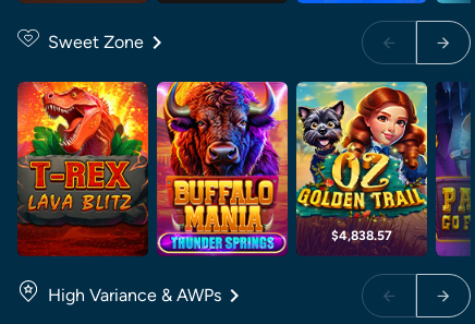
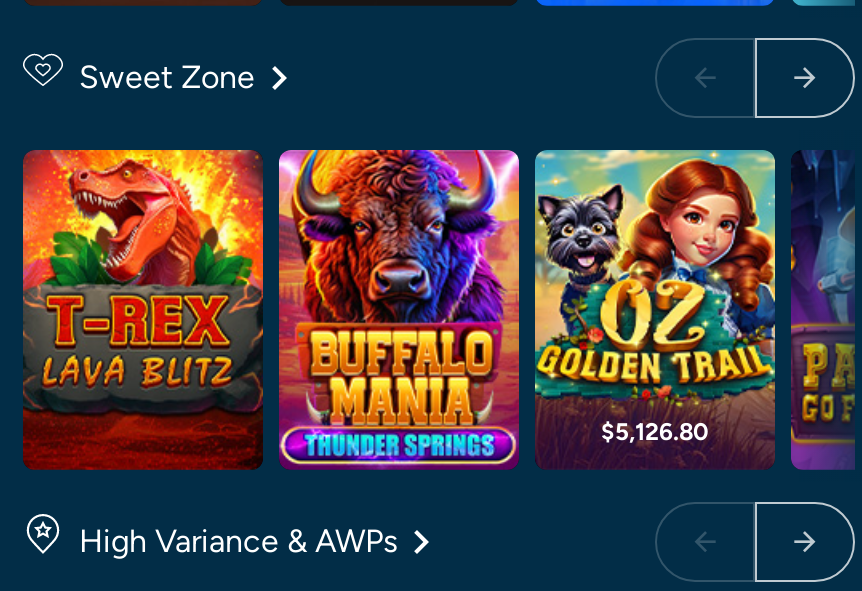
[331,228,392,243] $4,838.57 -> [601,418,709,446] $5,126.80

